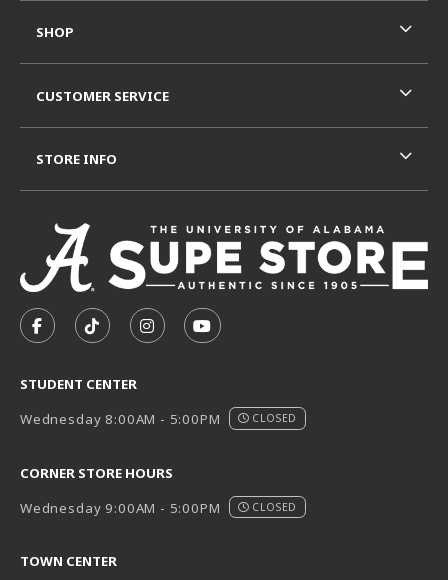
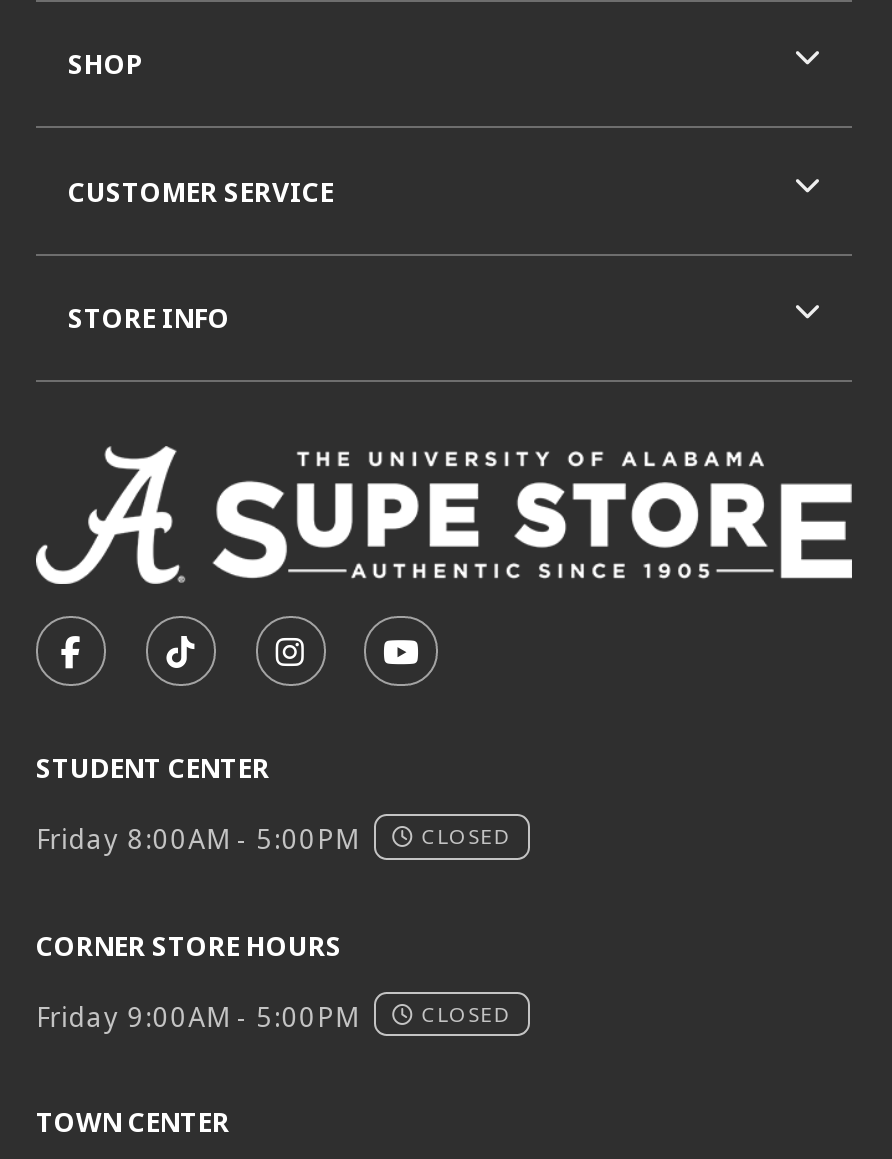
[20,410,221,428] Wednesday 8:00AM - 5:00PM -> [36,821,358,857] Friday 8:00AM - 5:00PM
[20,499,221,517] Wednesday 9:00AM - 5:00PM -> [36,998,358,1034] Friday 9:00AM - 5:00PM

